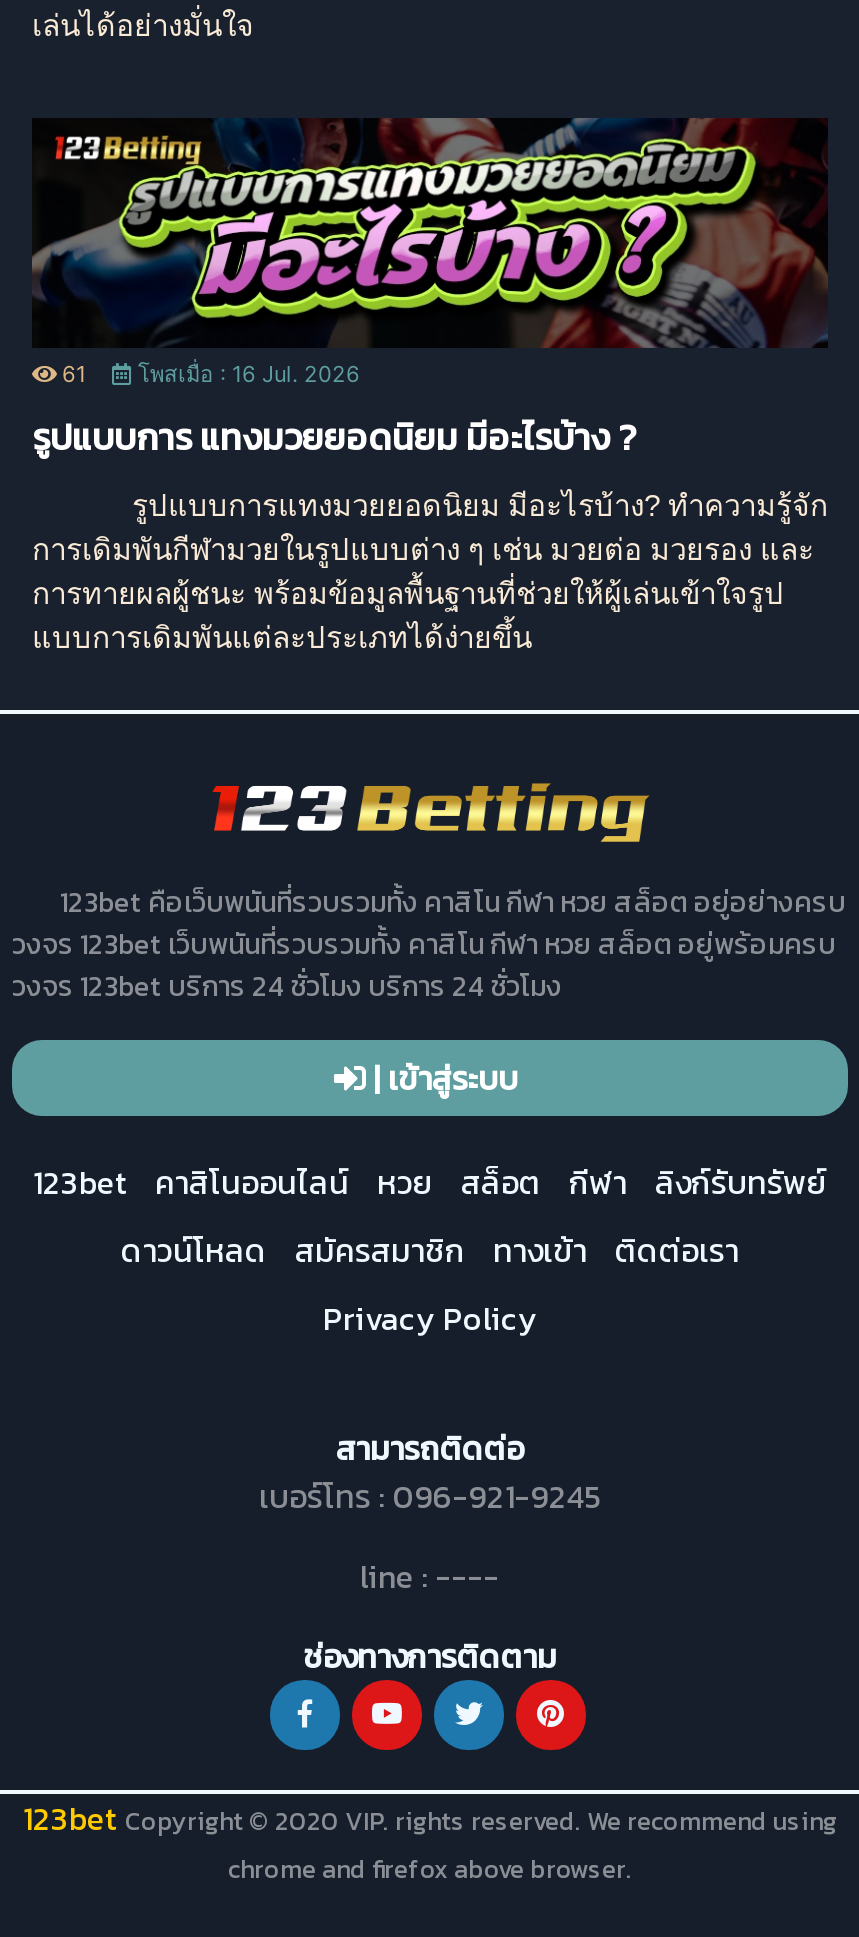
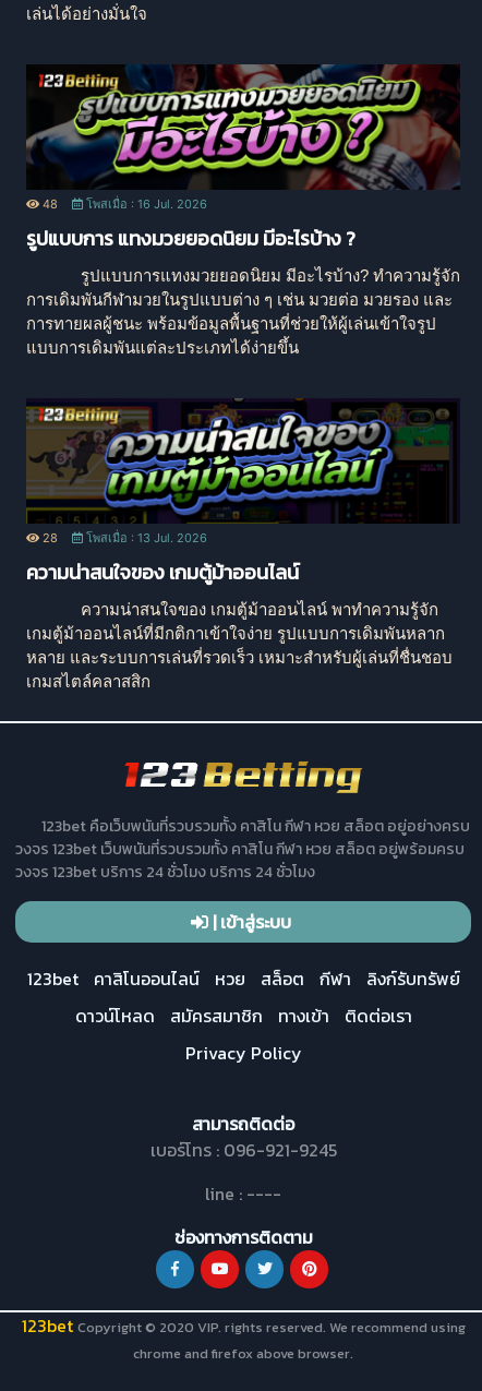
[56,360,360,388] 61 โพสเมื่อ : 16 Jul. 2026 -> [39,197,207,212] 48 โพสเมื่อ : 16 Jul. 2026
none -> [26,398,457,691] [image] | 28 | โพสเมื่อ : 13 Jul. 2026 | ความน่าสนใจของ เกมตู้ม้าออนไลน์ | ความน่าสนใจของ เกมตู้ม้าออนไลน์ พาทำความรู้จัก | เกมตู้ม้าออนไลน์ที่มีกติกาเข้าใจง่าย รูปแบบการเดิมพันหลาก | หลาย และระบบการเล่นที่รวดเร็ว เหมาะสำหรับผู้เล่นที่ชื่นชอบ | เกมสไตล์คลาสสิก

